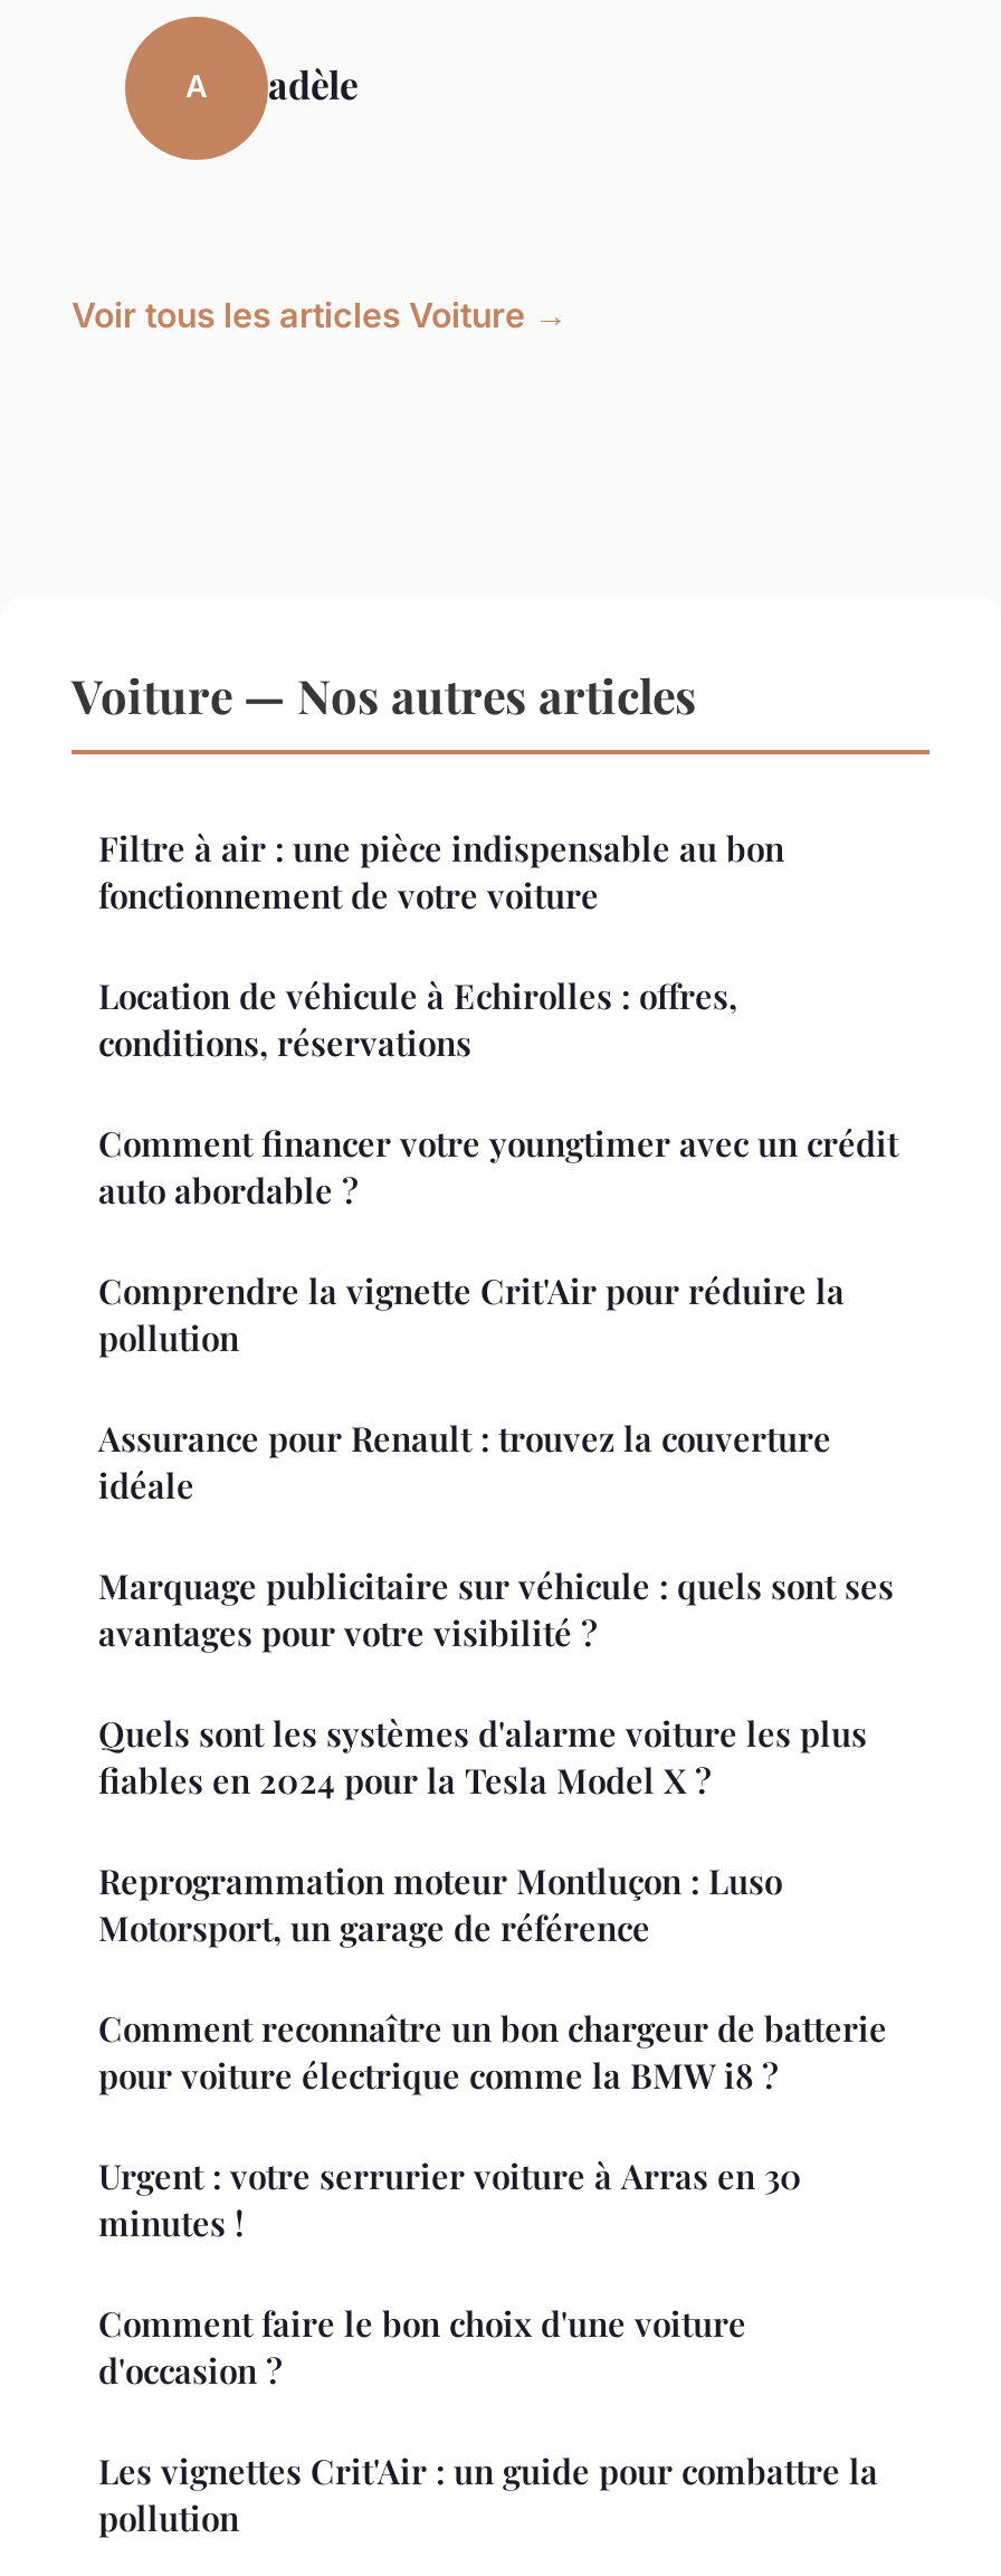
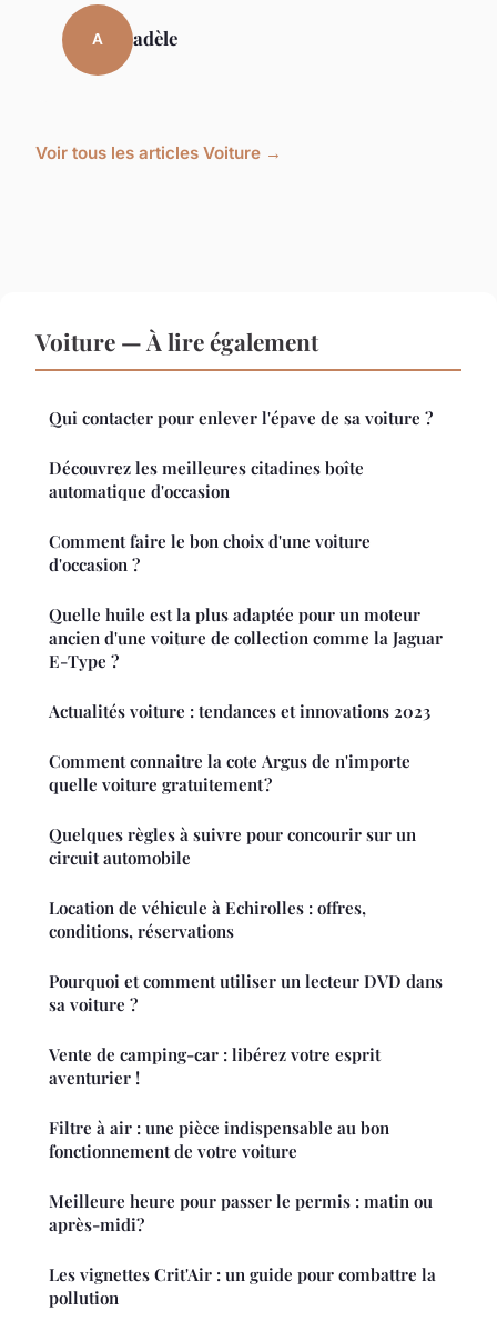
[71,662,898,2244] Voiture — Nos autres articles | Comment financer votre youngtimer avec un crédit | auto abordable ? | Comprendre la vignette Crit'Air pour réduire la | pollution | Assurance pour Renault : trouvez la couverture | idéale | Marquage publicitaire sur véhicule : quels sont ses | avantages pour votre visibilité ? | Quels sont les systèmes d'alarme voiture les plus | fiables en 2024 pour la Tesla Model X ? | Reprogrammation moteur Montluçon : Luso | Motorsport, un garage de référence | Comment reconnaître un bon chargeur de batterie | pour voiture électrique comme la BMW i8 ? | Urgent : votre serrurier voiture à Arras en 30 | minutes ! -> [35,325,433,502] Voiture — À lire également | Qui contacter pour enlever l'épave de sa voiture ? | Découvrez les meilleures citadines boîte | automatique d'occasion
moved [98,825,784,917] -> [49,1116,389,1162]: Filtre à air : une pièce indispensable au bon | fonctionnement de votre voiture
moved [98,973,737,1064] -> [49,896,366,942]: Location de véhicule à Echirolles : offres, | conditions, réservations
moved [98,2300,746,2392] -> [49,530,371,575]: Comment faire le bon choix d'une voiture | d'occasion ?
none -> [49,603,443,1235] Quelle huile est la plus adaptée pour un moteur | ancien d'une voiture de collection comme la Jaguar | E-Type ? | Actualités voiture : tendances et innovations 2023 | Comment connaitre la cote Argus de n'importe | quelle voiture gratuitement ? | Quelques règles à suivre pour concourir sur un | circuit automobile | Pourquoi et comment utiliser un lecteur DVD dans | sa voiture ? | Vente de camping-car : libérez votre esprit | aventurier ! | Meilleure heure pour passer le permis : matin ou | après-midi?

